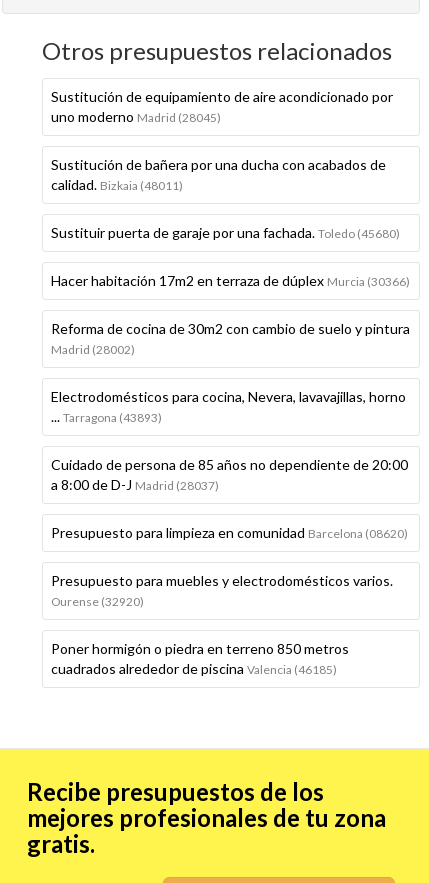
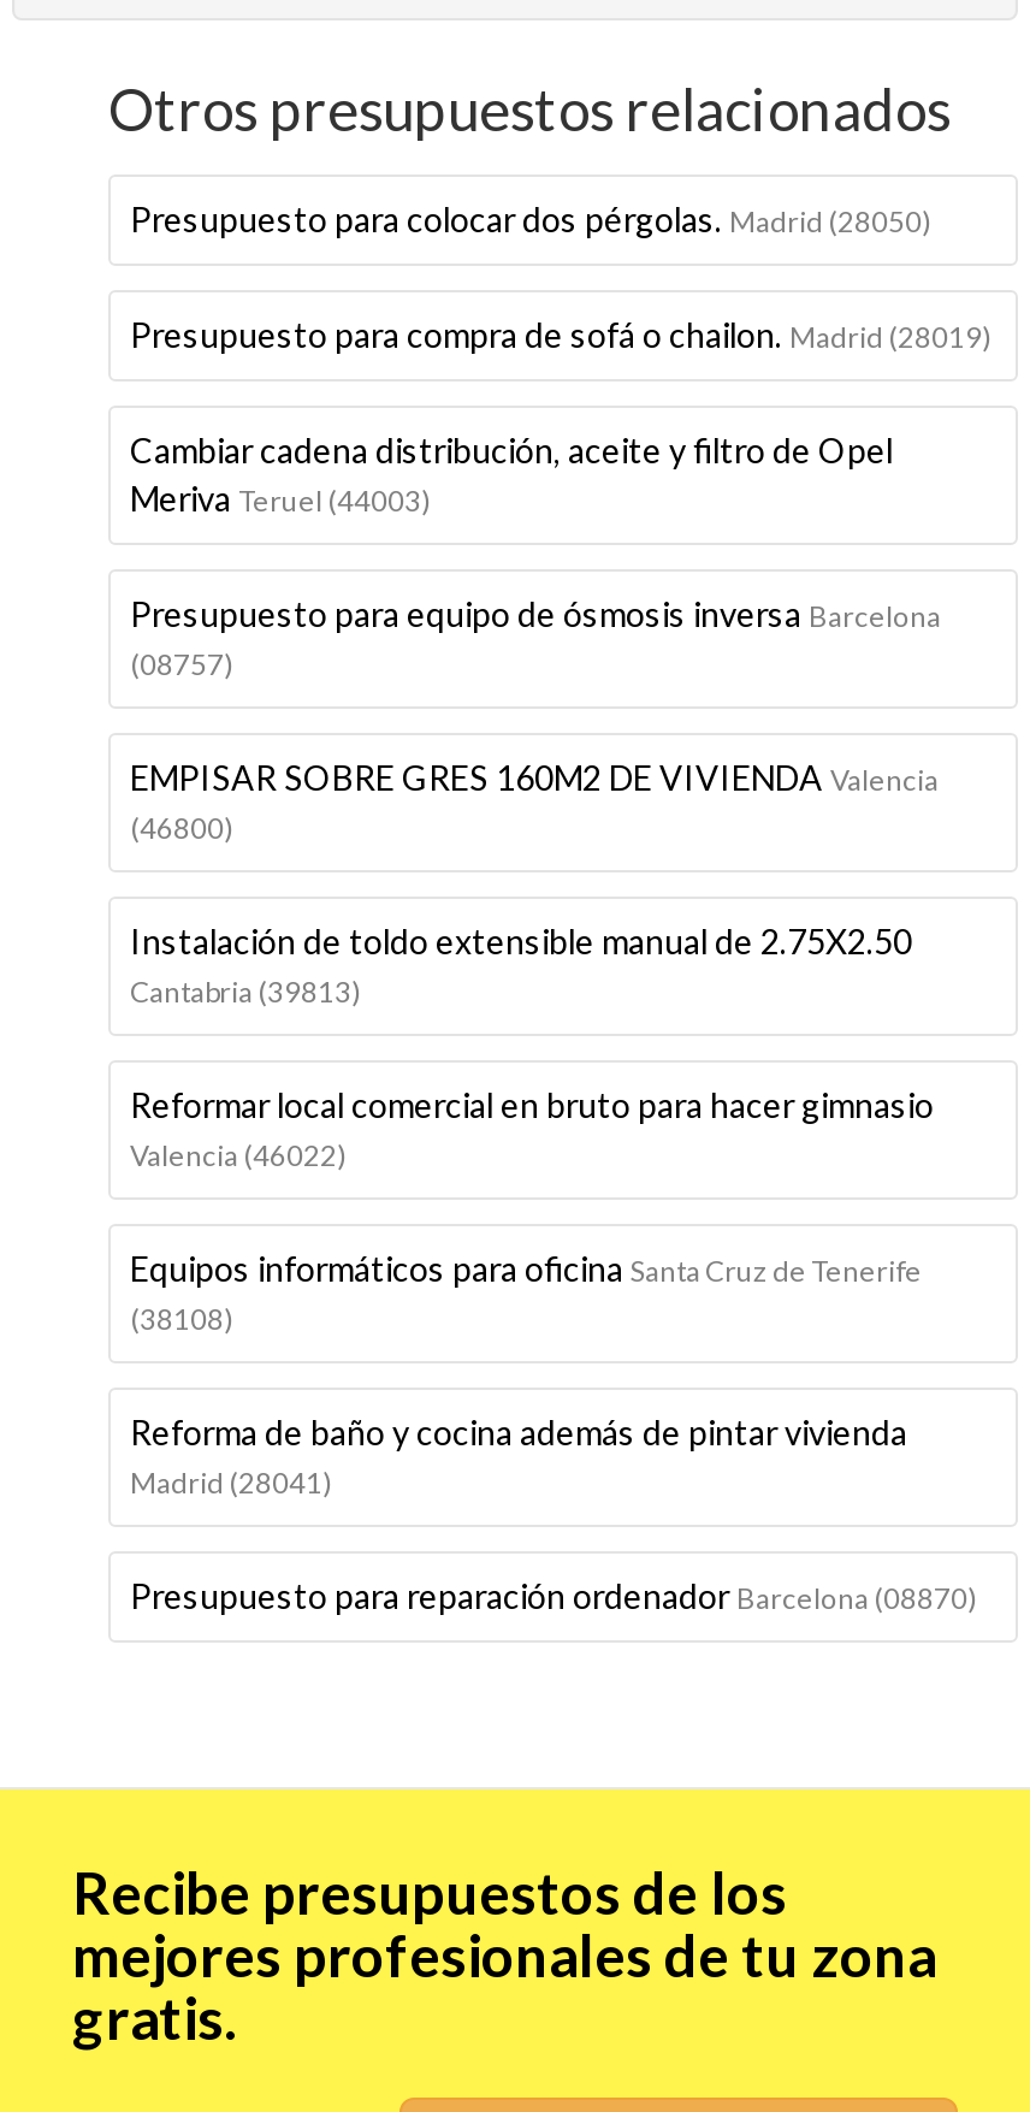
[51,88,393,125] Sustitución de equipamiento de aire acondicionado por | uno moderno Madrid (28045) -> [130,199,931,239] Presupuesto para colocar dos pérgolas. Madrid (28050)
[51,156,386,193] Sustitución de bañera por una ducha con acabados de | calidad. Bizkaia (48011) -> [130,314,991,355] Presupuesto para compra de sofá o chailon. Madrid (28019)
[51,224,400,241] Sustituir puerta de garaje por una fachada. Toledo (45680) -> [130,430,893,519] Cambiar cadena distribución, aceite y filtro de Opel | Meriva Teruel (44003)
[51,272,410,289] Hacer habitación 17m2 en terraza de dúplex Murcia (30366) -> [130,593,941,682] Presupuesto para equipo de ósmosis inversa Barcelona | (08757)
[51,320,410,357] Reforma de cocina de 30m2 con cambio de suelo y pintura | Madrid (28002) -> [130,757,939,846] EMPISAR SOBRE GRES 160M2 DE VIVIENDA Valencia | (46800)
[51,388,406,425] Electrodomésticos para cocina, Nevera, lavavajillas, horno | ... Tarragona (43893) -> [130,921,912,1010] Instalación de toldo extensible manual de 2.75X2.50 | Cantabria (39813)
[51,456,408,493] Cuidado de persona de 85 años no dependiente de 20:00 | a 8:00 de D-J Madrid (28037) -> [130,1084,934,1173] Reformar local comercial en bruto para hacer gimnasio | Valencia (46022)
[51,524,408,541] Presupuesto para limpieza en comunidad Barcelona (08620) -> [130,1248,922,1337] Equipos informáticos para oficina Santa Cruz de Tenerife | (38108)
[51,572,393,609] Presupuesto para muebles y electrodomésticos varios. | Ourense (32920) -> [130,1412,907,1501] Reforma de baño y cocina además de pintar vivienda | Madrid (28041)
[51,640,349,677] Poner hormigón o piedra en terreno 850 metros | cuadrados alrededor de piscina Valencia (46185) -> [130,1575,977,1616] Presupuesto para reparación ordenador Barcelona (08870)

